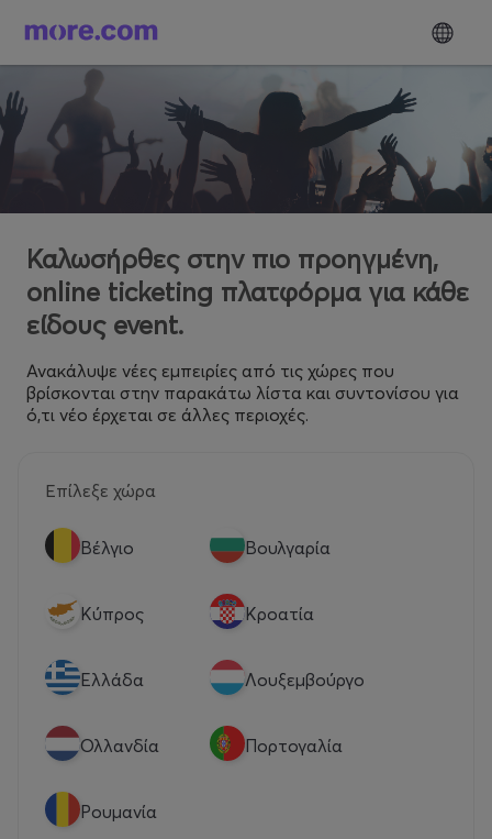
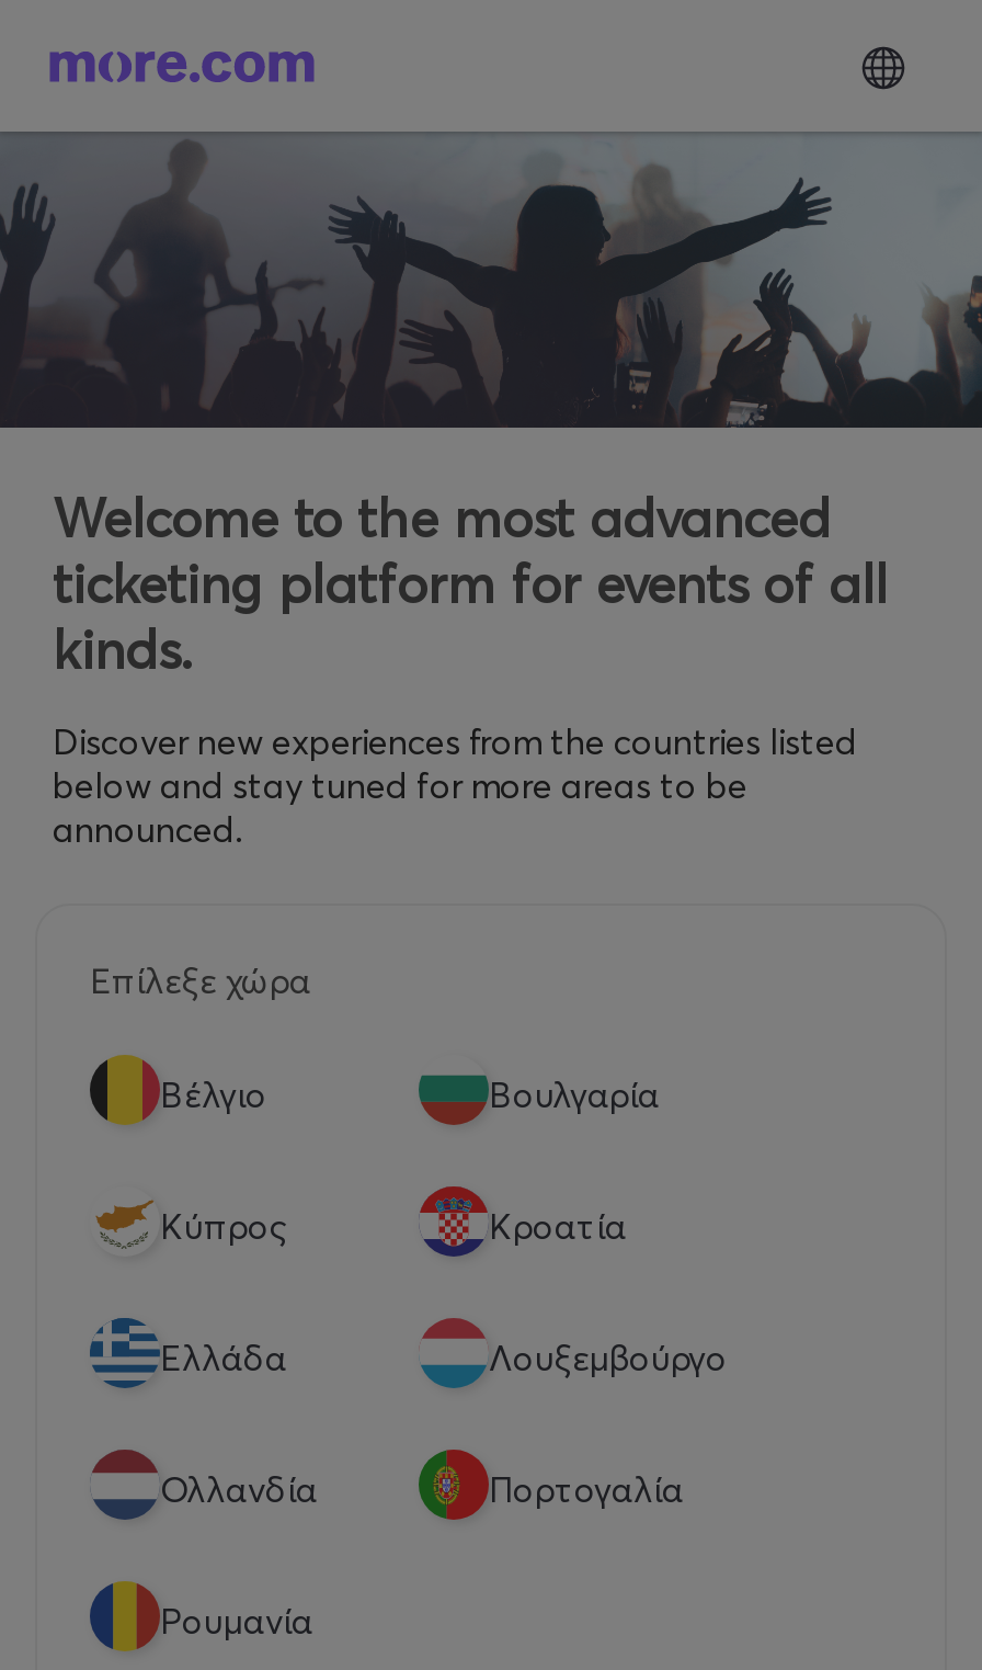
[26,242,469,340] Καλωσήρθες στην πιο προηγμένη, | online ticketing πλατφόρμα για κάθε | είδους event. -> [53,486,888,681] Welcome to the most advanced | ticketing platform for events of all | kinds.
[26,359,459,425] Ανακάλυψε νέες εμπειρίες από τις χώρες που | βρίσκονται στην παρακάτω λίστα και συντονίσου για | ό,τι νέο έρχεται σε άλλες περιοχές. -> [53,718,857,850] Discover new experiences from the countries listed | below and stay tuned for more areas to be | announced.

